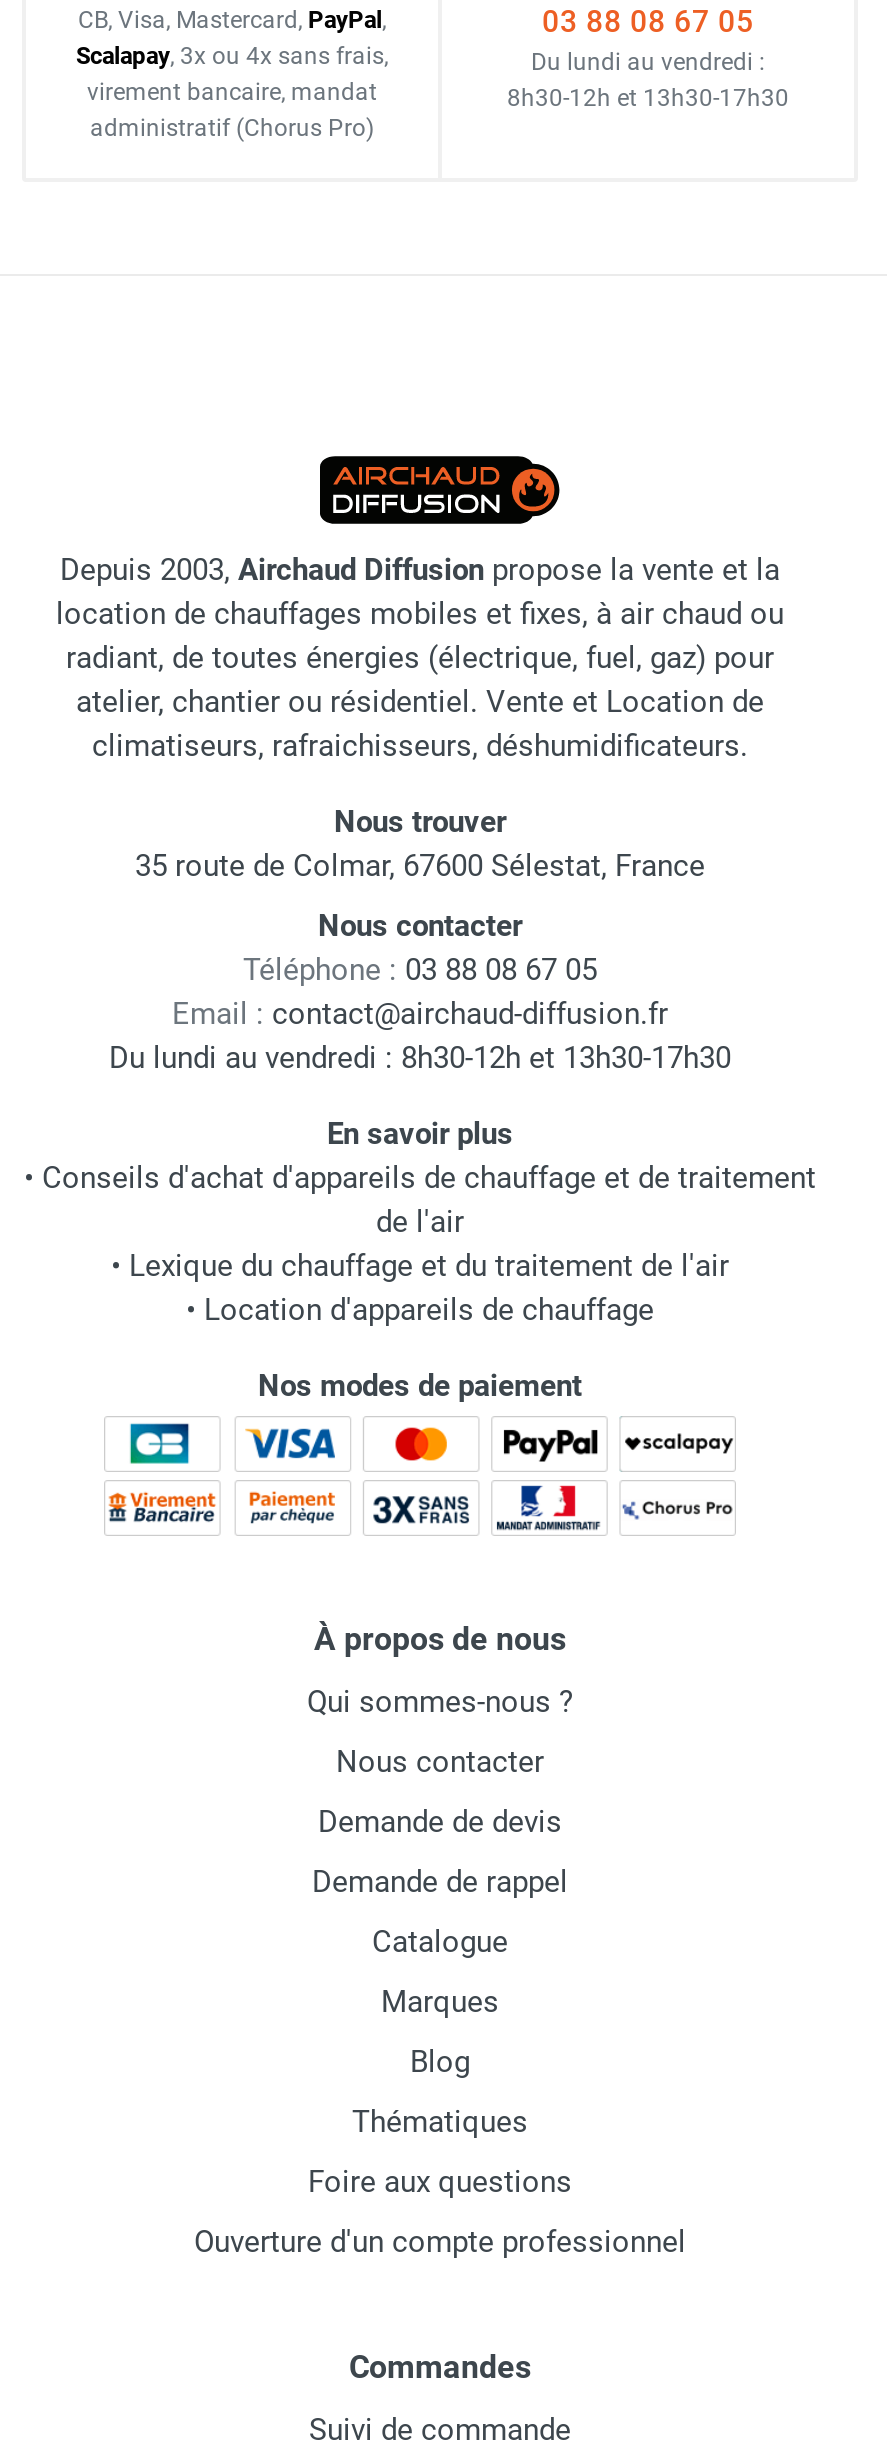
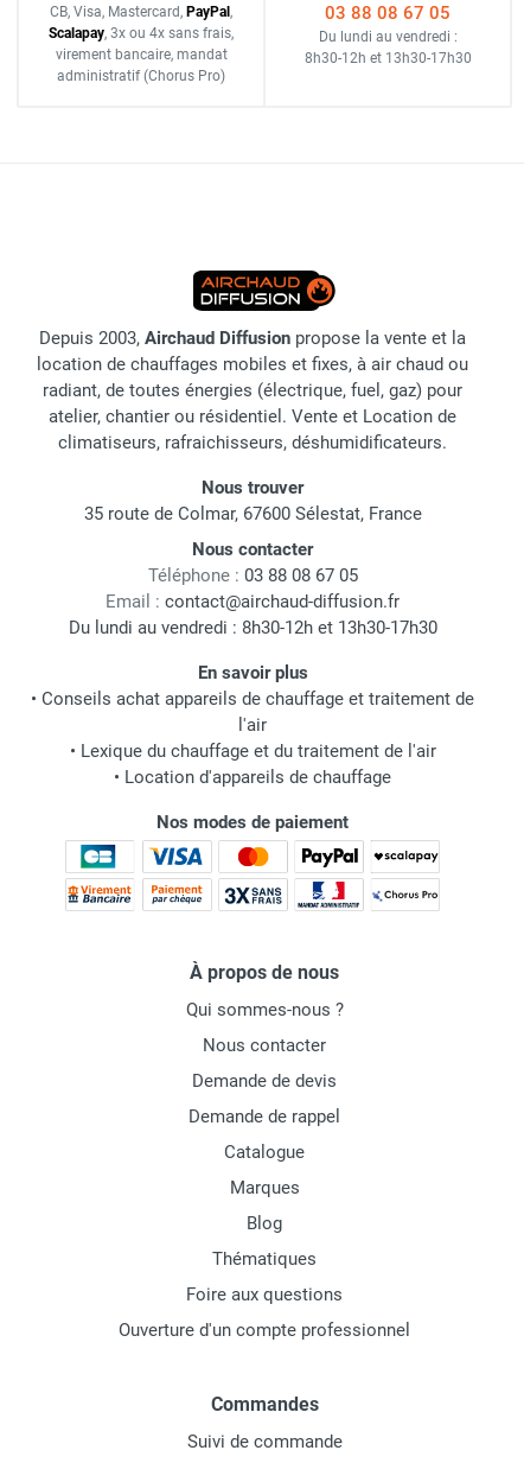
[24,1160,816,1240] • Conseils d'achat d'appareils de chauffage et de traitement | de l'air -> [31,688,474,736] • Conseils achat appareils de chauffage et traitement de | l'air

